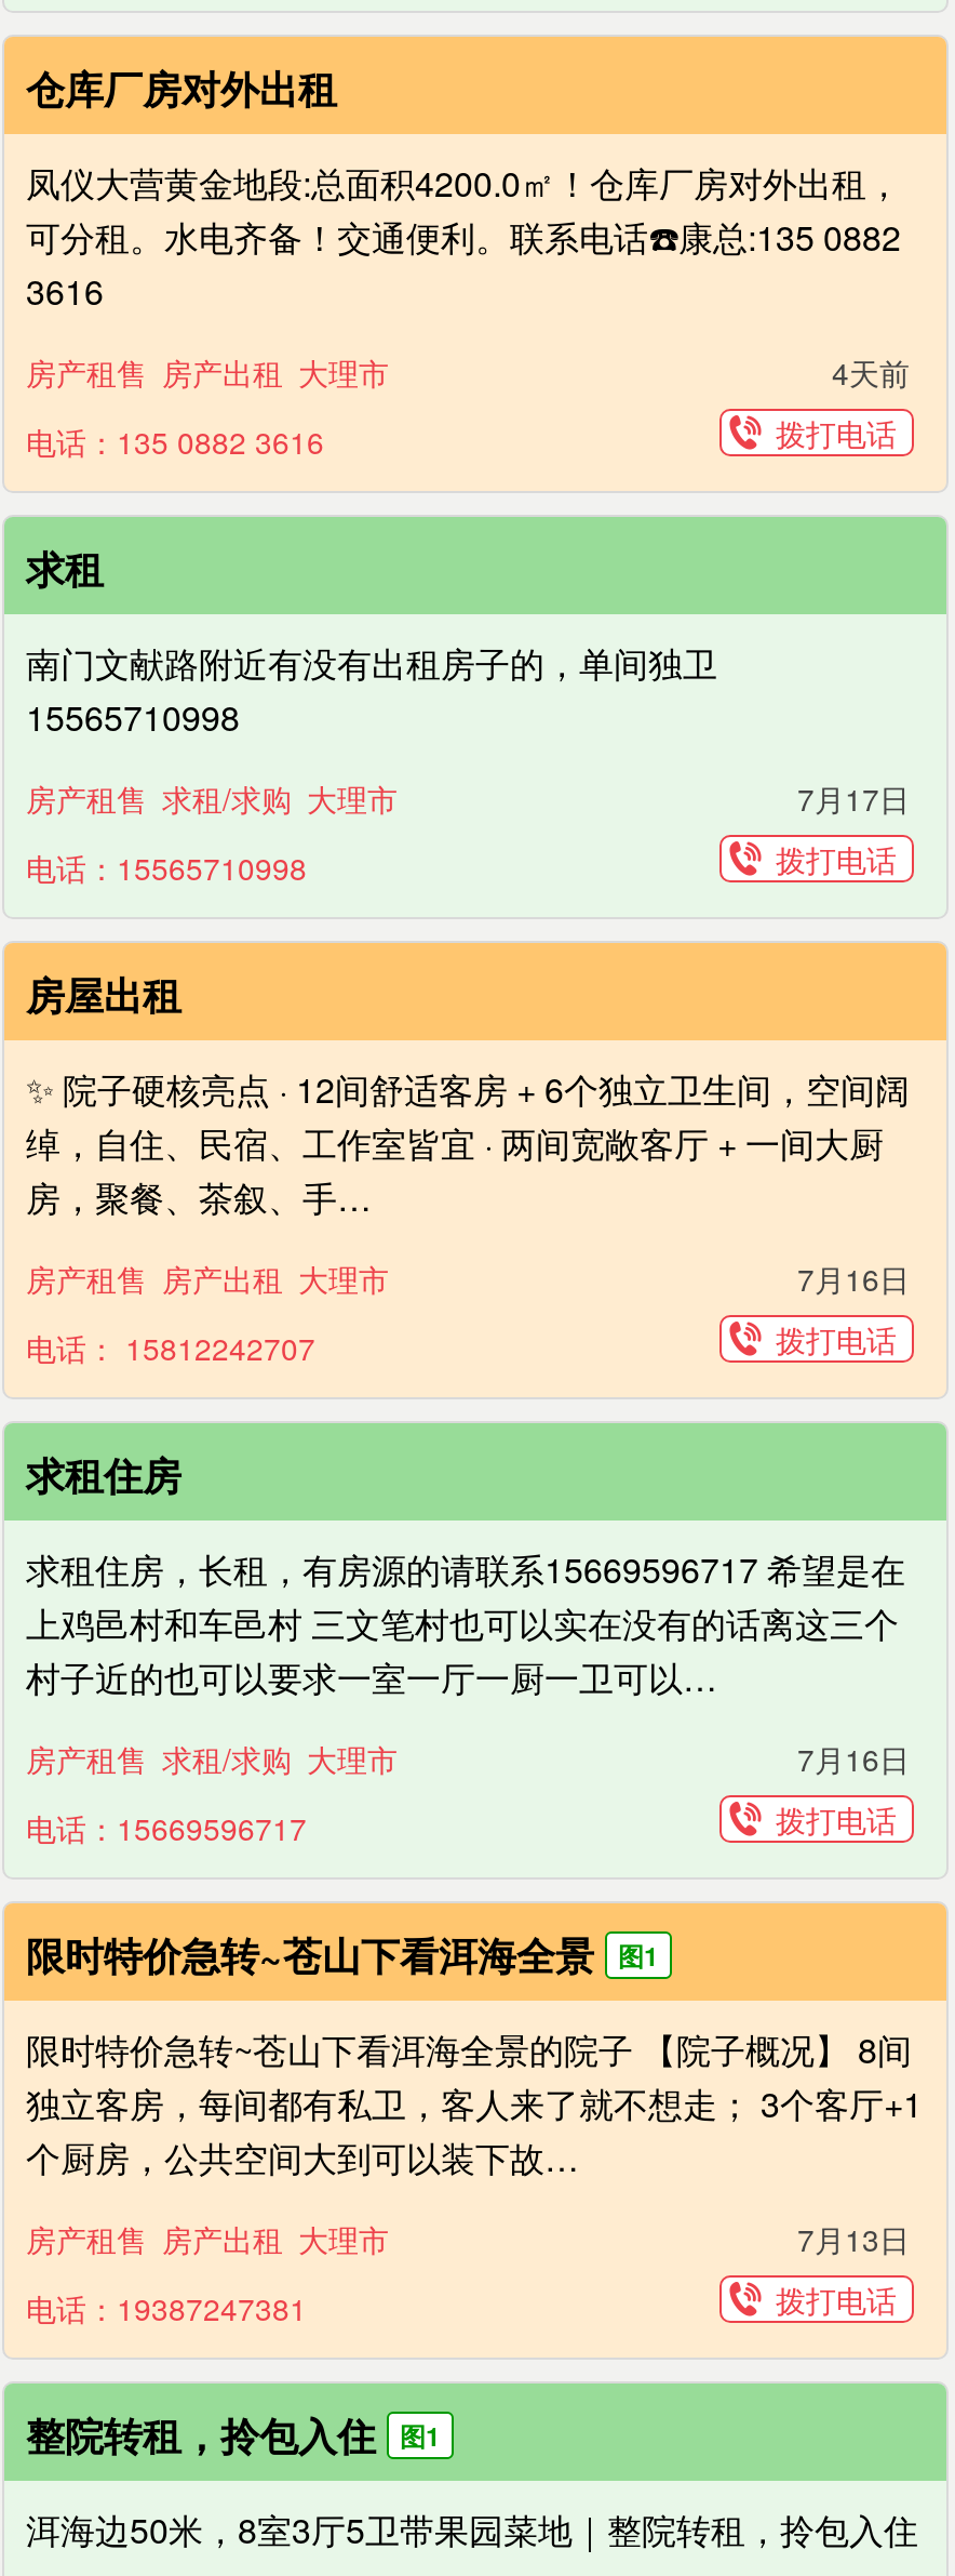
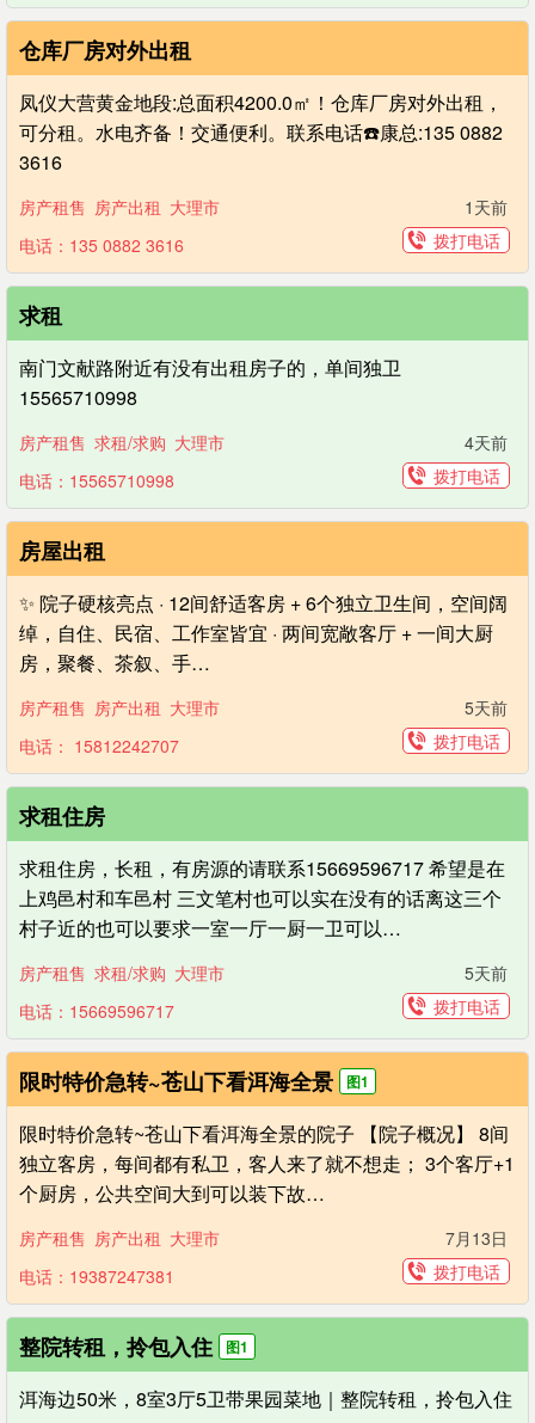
[832,350,910,394] 4天前 -> [465,195,508,219] 1天前
[797,776,910,820] 7月17日 -> [465,430,508,454] 4天前
[797,1257,910,1300] 7月16日 -> [465,695,508,719] 5天前
[797,1737,910,1780] 7月16日 -> [465,961,508,985] 5天前

